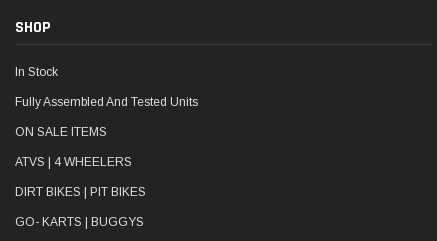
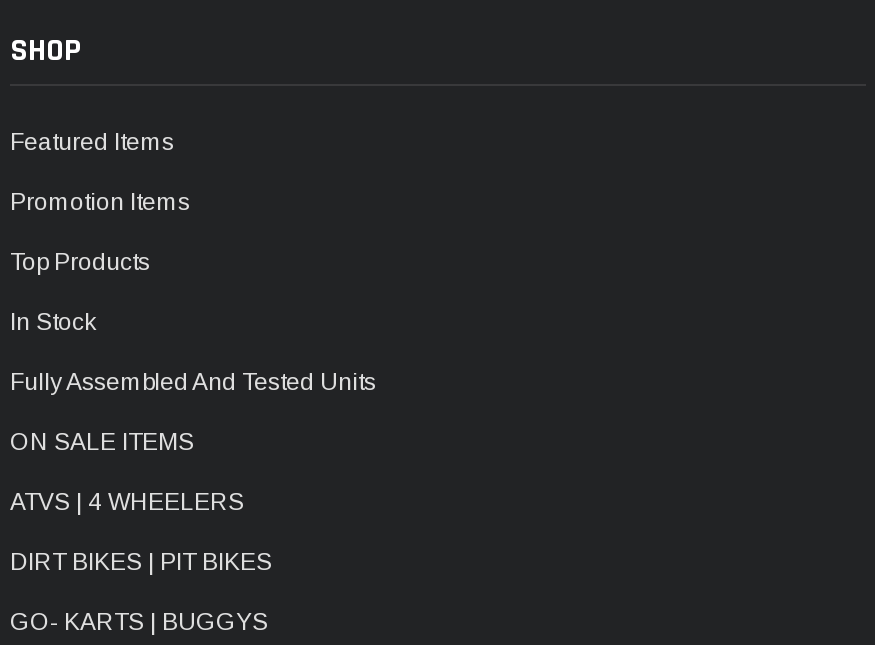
none -> [10,127,190,275] Featured Items | Promotion Items | Top Products

